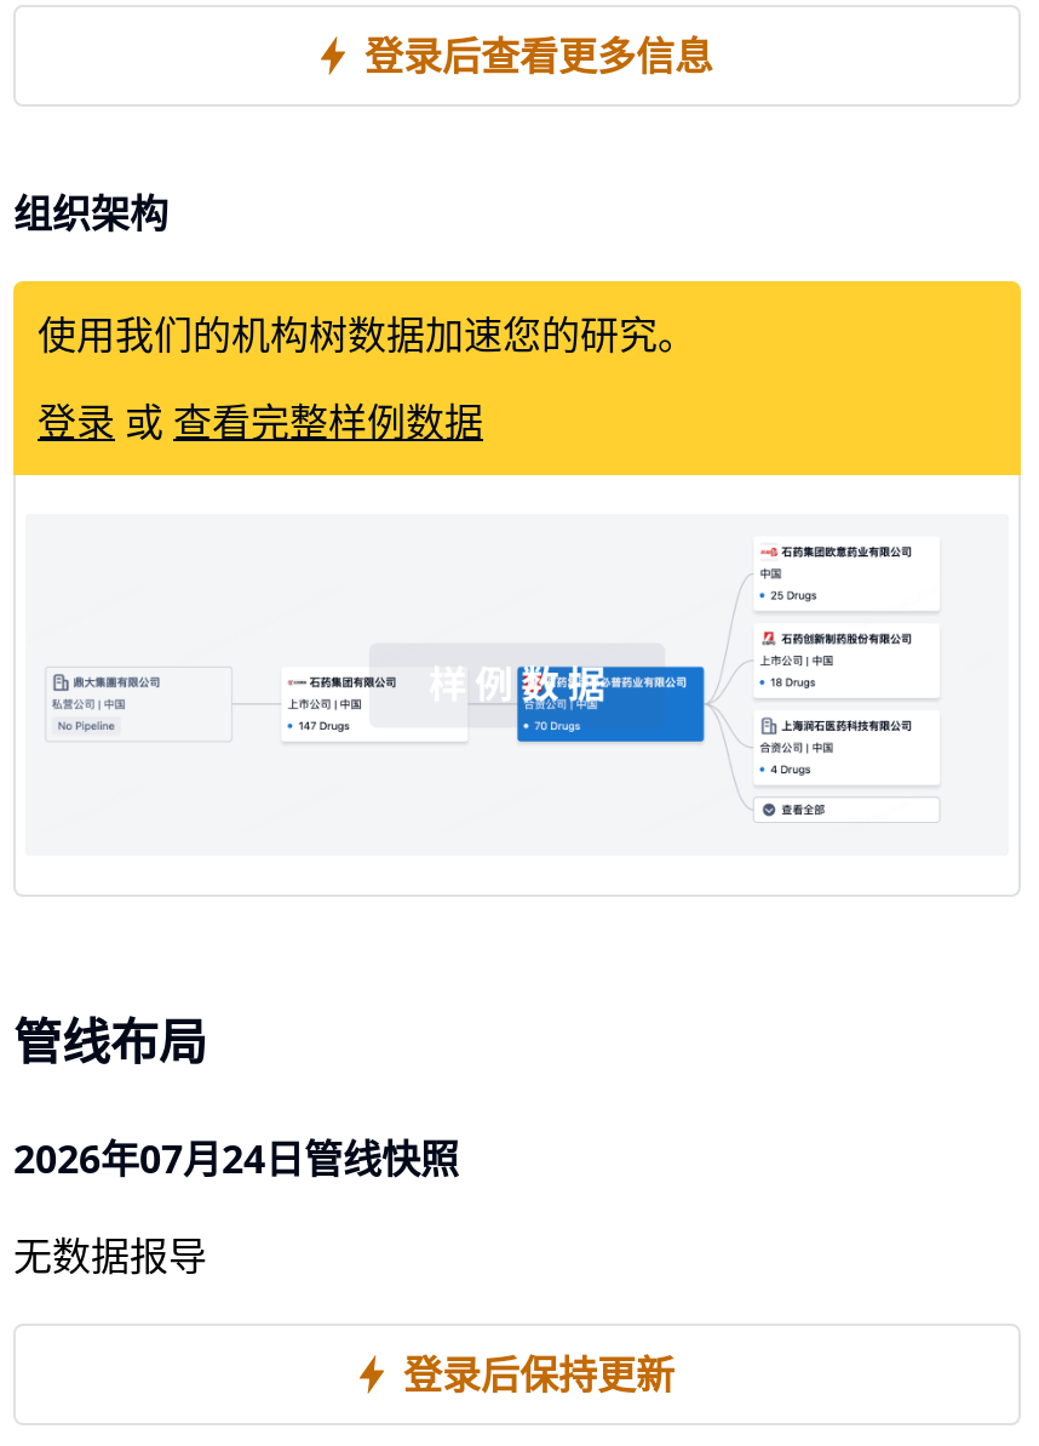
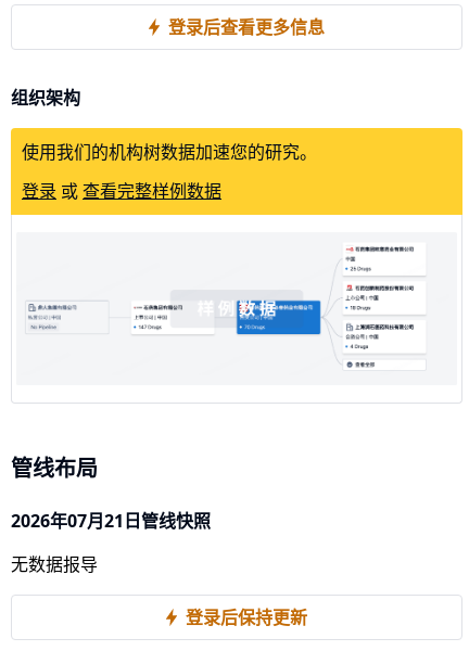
[13,1132,459,1185] 2026年07月24日管线快照 -> [11,509,211,533] 2026年07月21日管线快照

